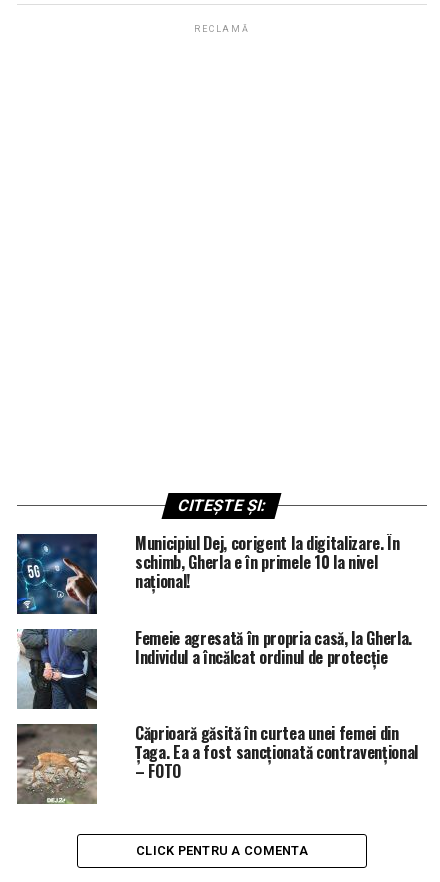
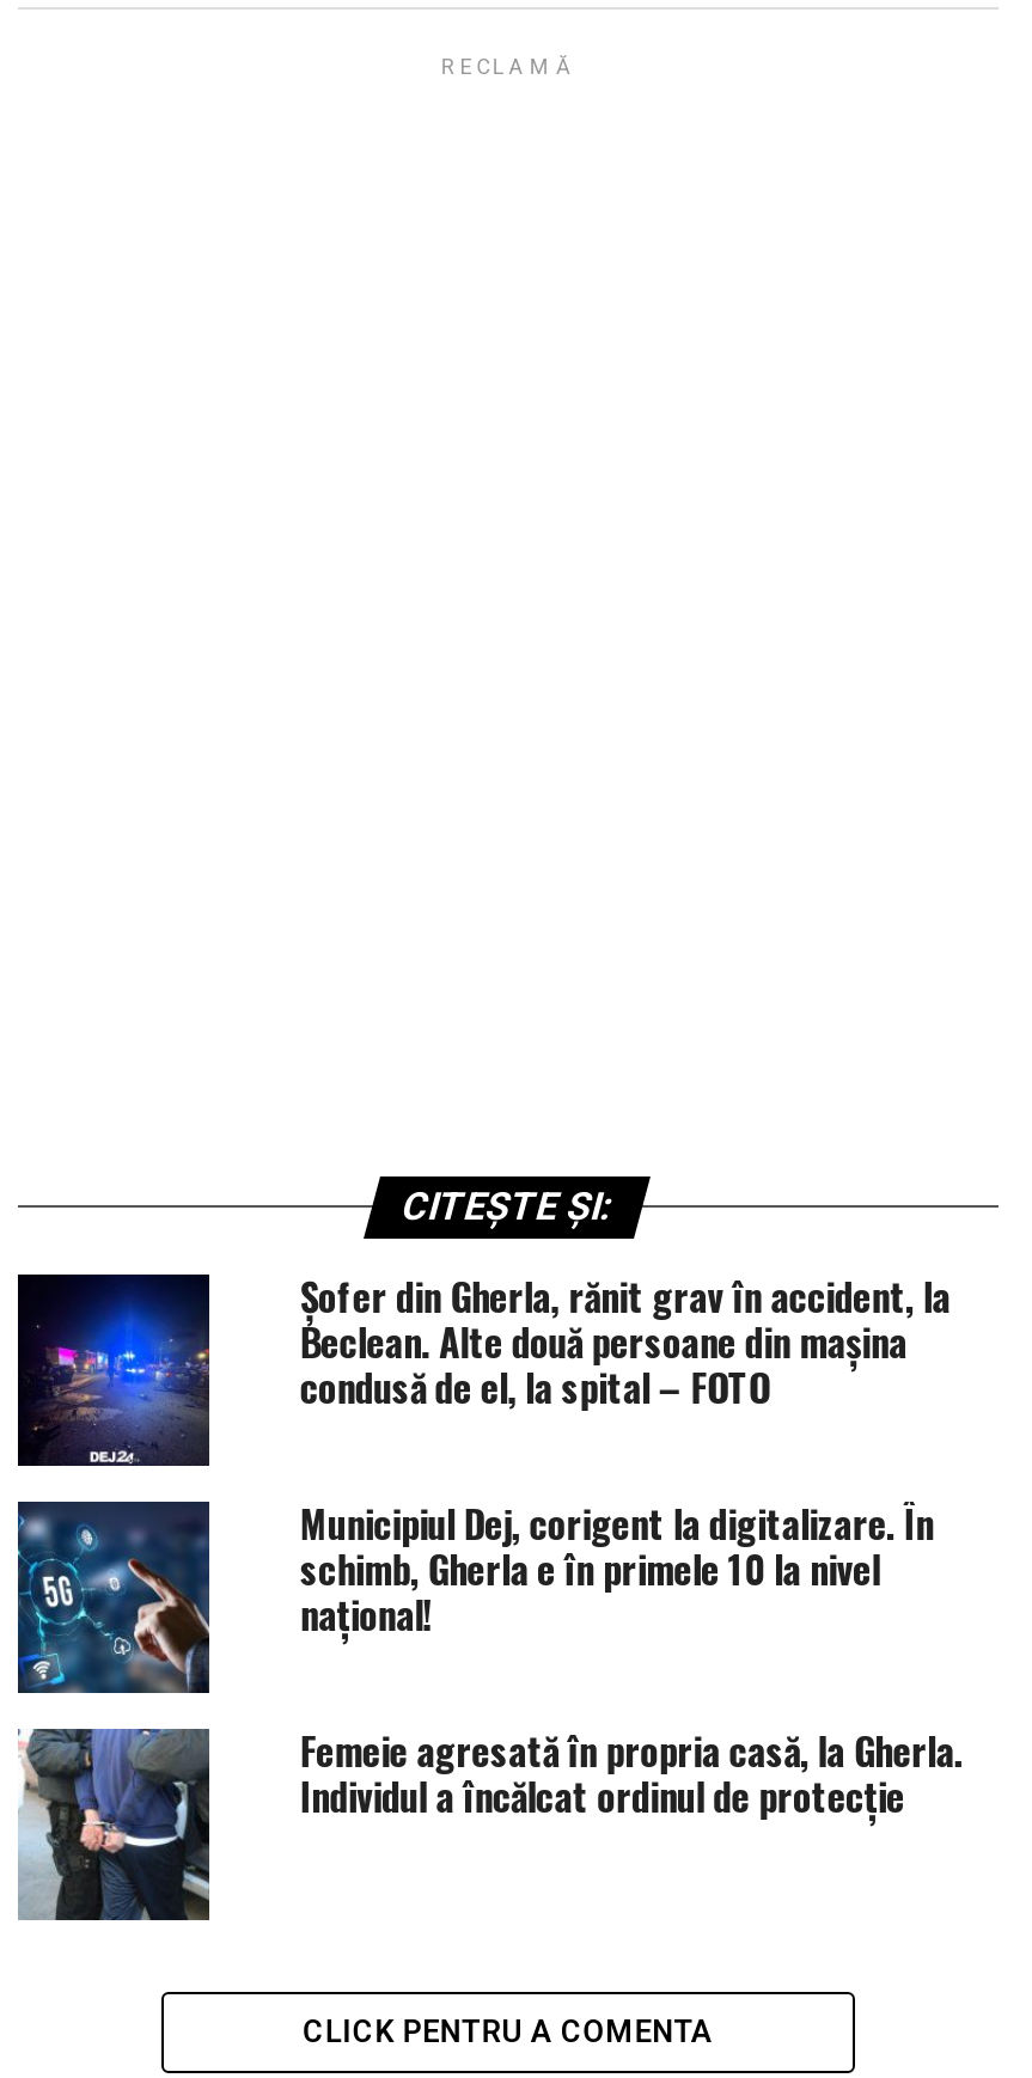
none -> [16,1267,950,1467] [image] | Șofer din Gherla, rănit grav în accident, la | Beclean. Alte două persoane din mașina | condusă de el, la spital – FOTO
moved [15,531,412,669] -> [13,1494,963,1824]: [image] | Municipiul Dej, corigent la digitalizare. În | schimb, Gherla e în primele 10 la nivel | național! | Femeie agresată în propria casă, la Gherla. | Individul a încălcat ordinul de protecție
moved [16,628,99,711] -> [16,1725,214,1924]: [image]
[16,721,418,804] [image] | Căprioară găsită în curtea unei femei din | Țaga. Ea a fost sancționată contravențional | – FOTO -> none

